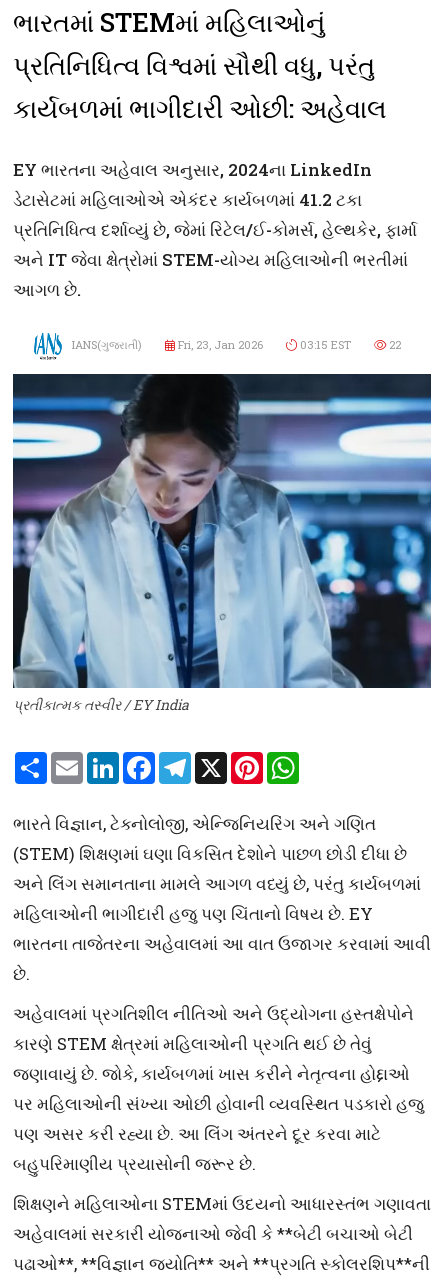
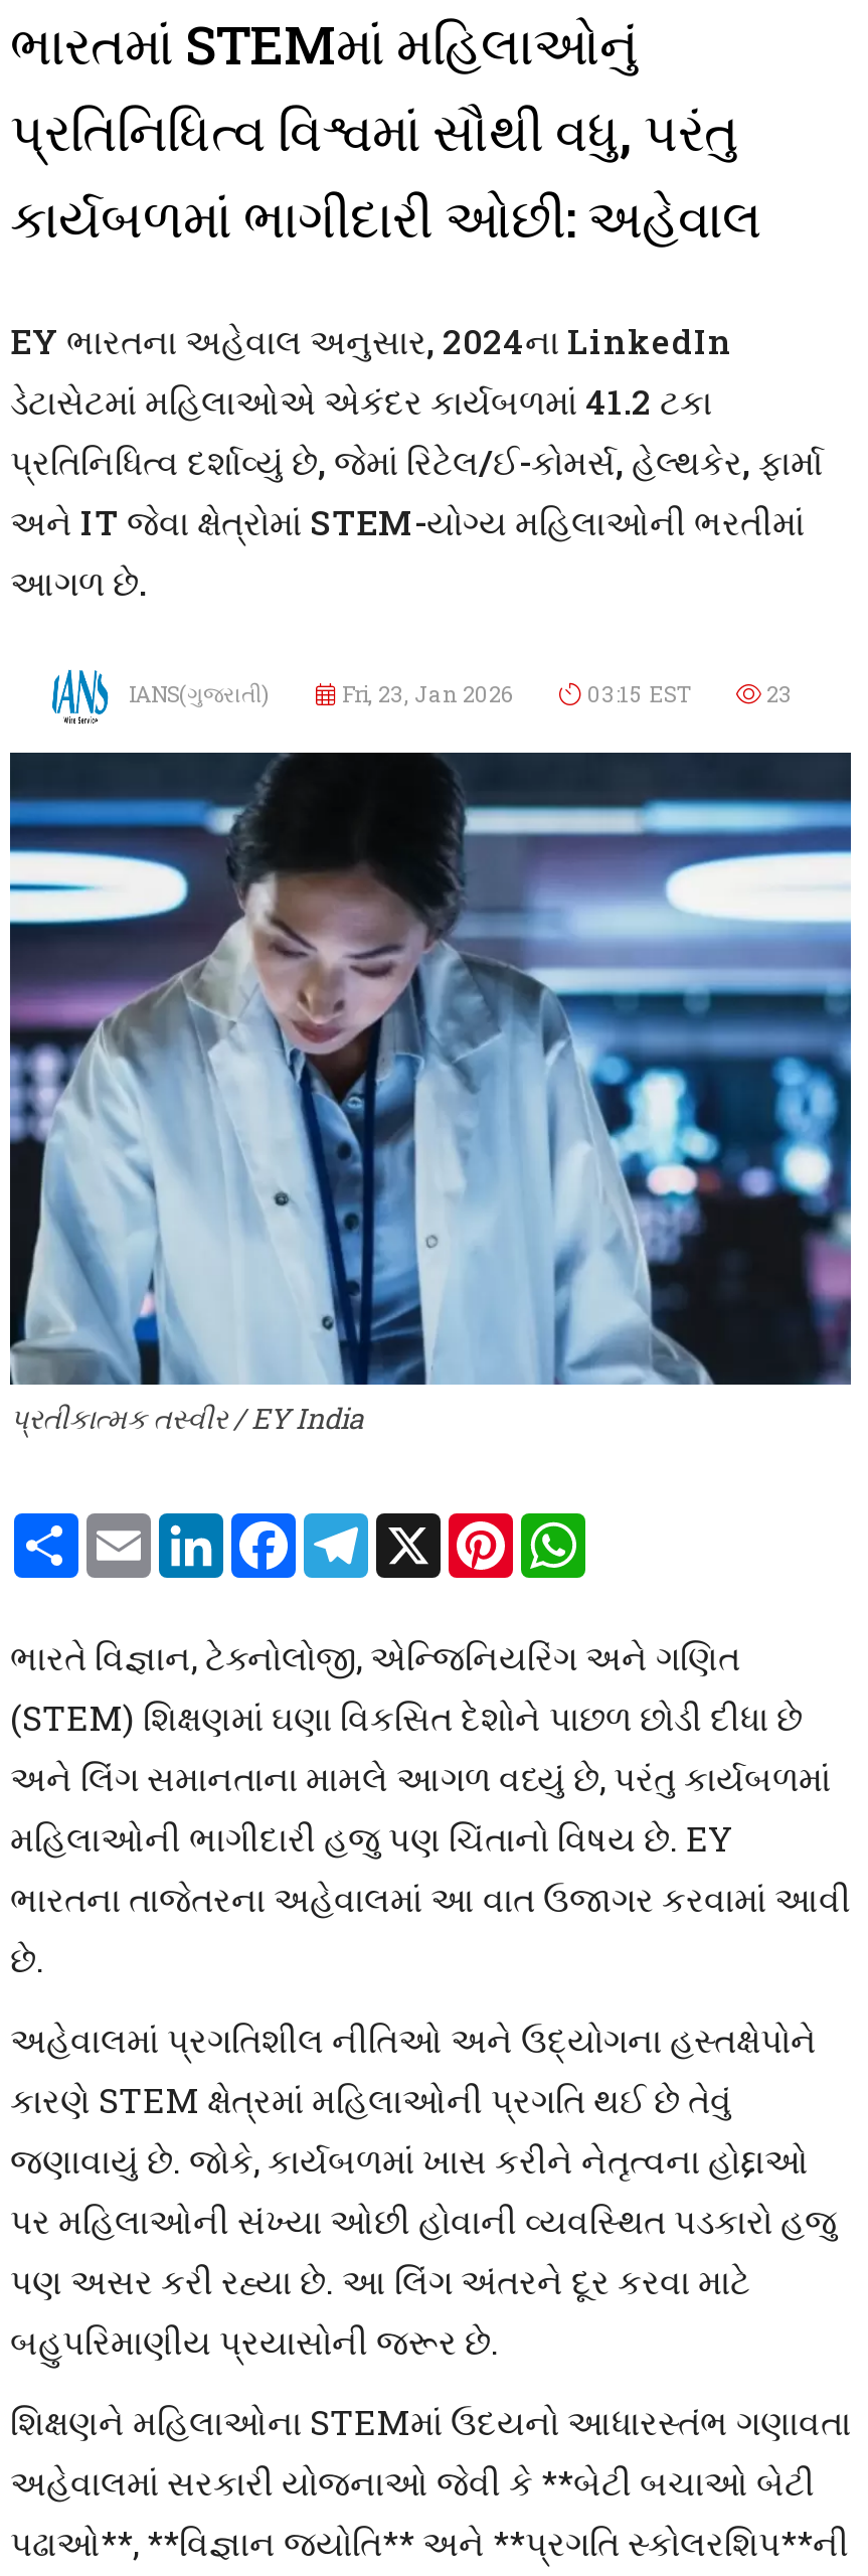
[386,337,407,352] 22 -> [760,678,805,708] 23

